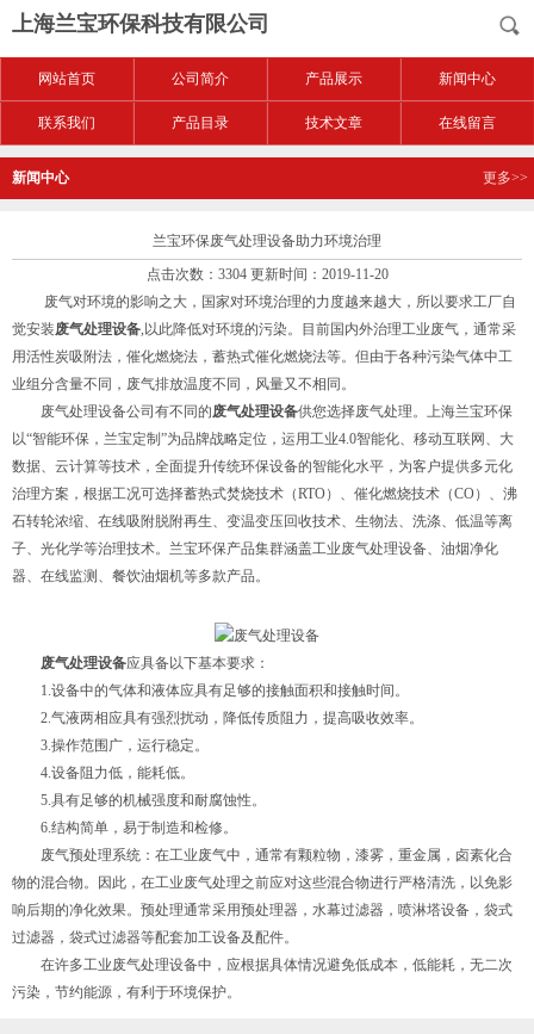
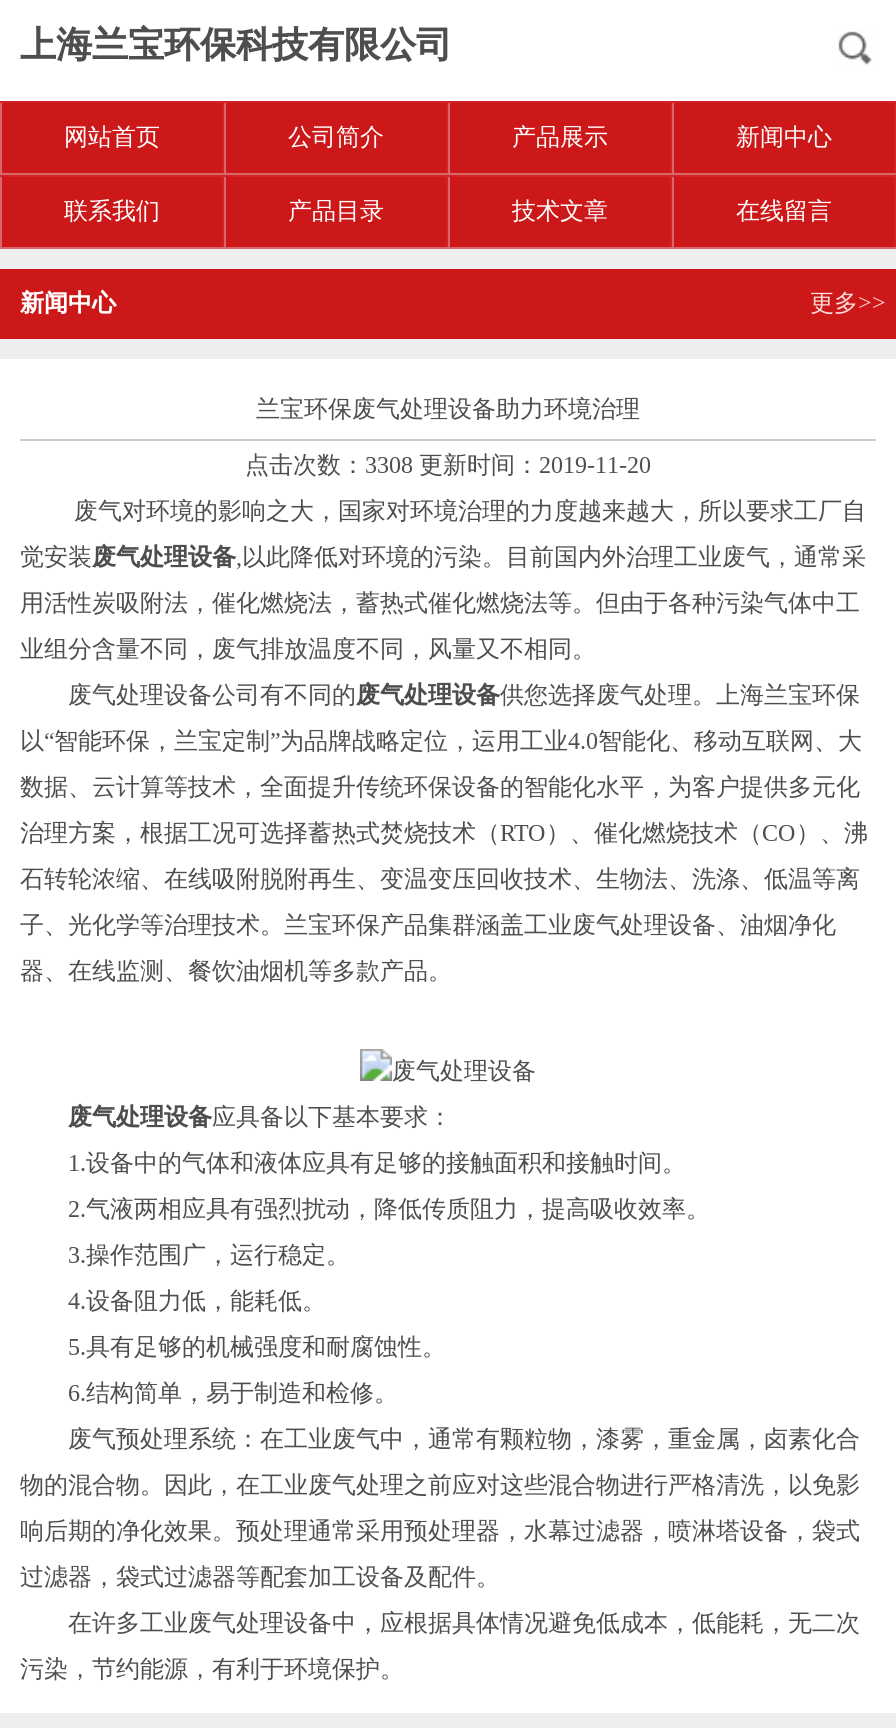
[146,266,388,283] 点击次数：3304 更新时间：2019-11-20 -> [245,451,651,479] 点击次数：3308 更新时间：2019-11-20

